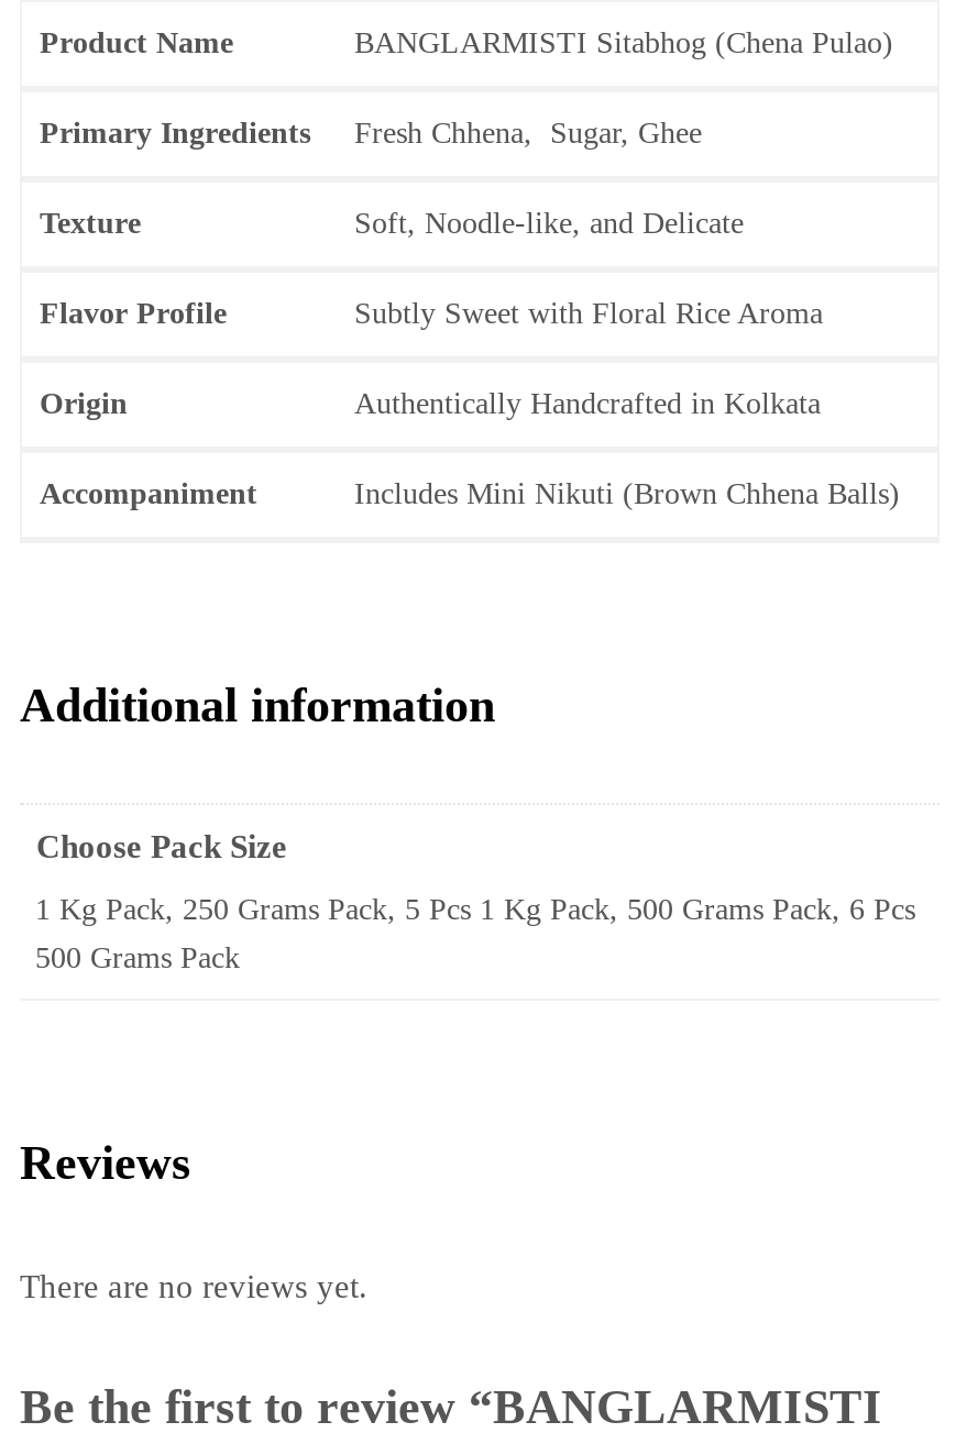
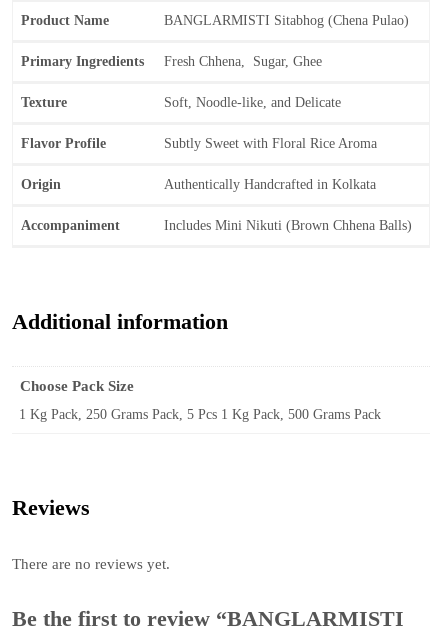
[35,893,915,974] 1 Kg Pack, 250 Grams Pack, 5 Pcs 1 Kg Pack, 500 Grams Pack, 6 Pcs | 500 Grams Pack -> [19,407,381,422] 1 Kg Pack, 250 Grams Pack, 5 Pcs 1 Kg Pack, 500 Grams Pack

